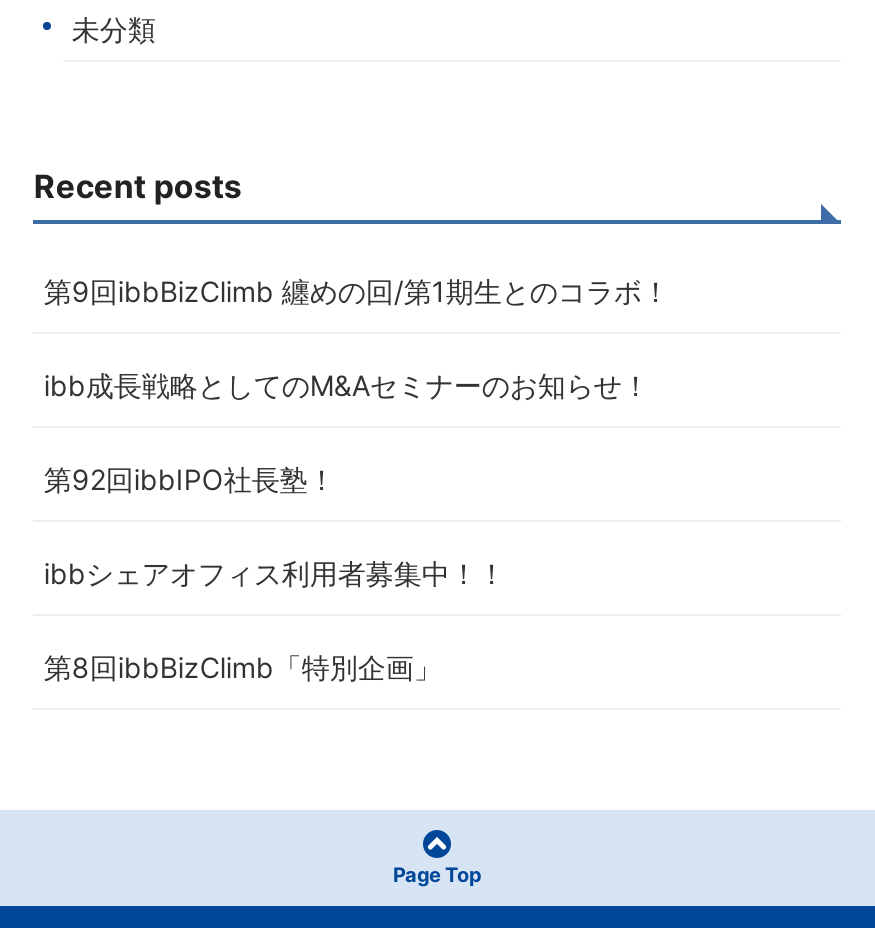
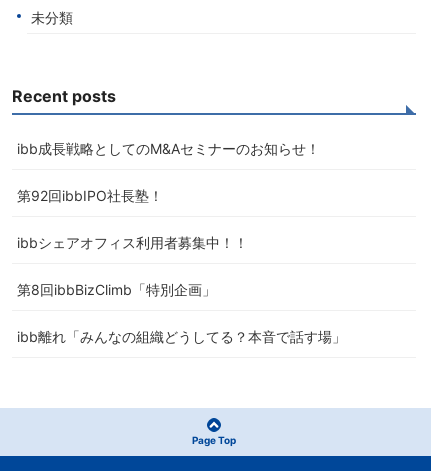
[44,273,670,307] 第9回ibbBizClimb 纏めの回/第1期生とのコラボ！ -> none
moved [44,367,650,683] -> [17,140,320,298]: ibb成長戦略としてのM&Aセミナーのお知らせ！ | 第92回ibbIPO社長塾！ | ibbシェアオフィス利用者募集中！！ | 第8回ibbBizClimb「特別企画」
none -> [17,328,346,345] ibb離れ「みんなの組織どうしてる？本音で話す場」

